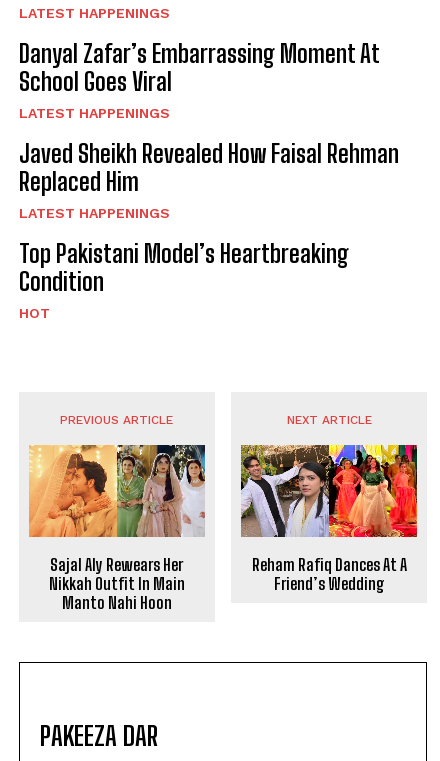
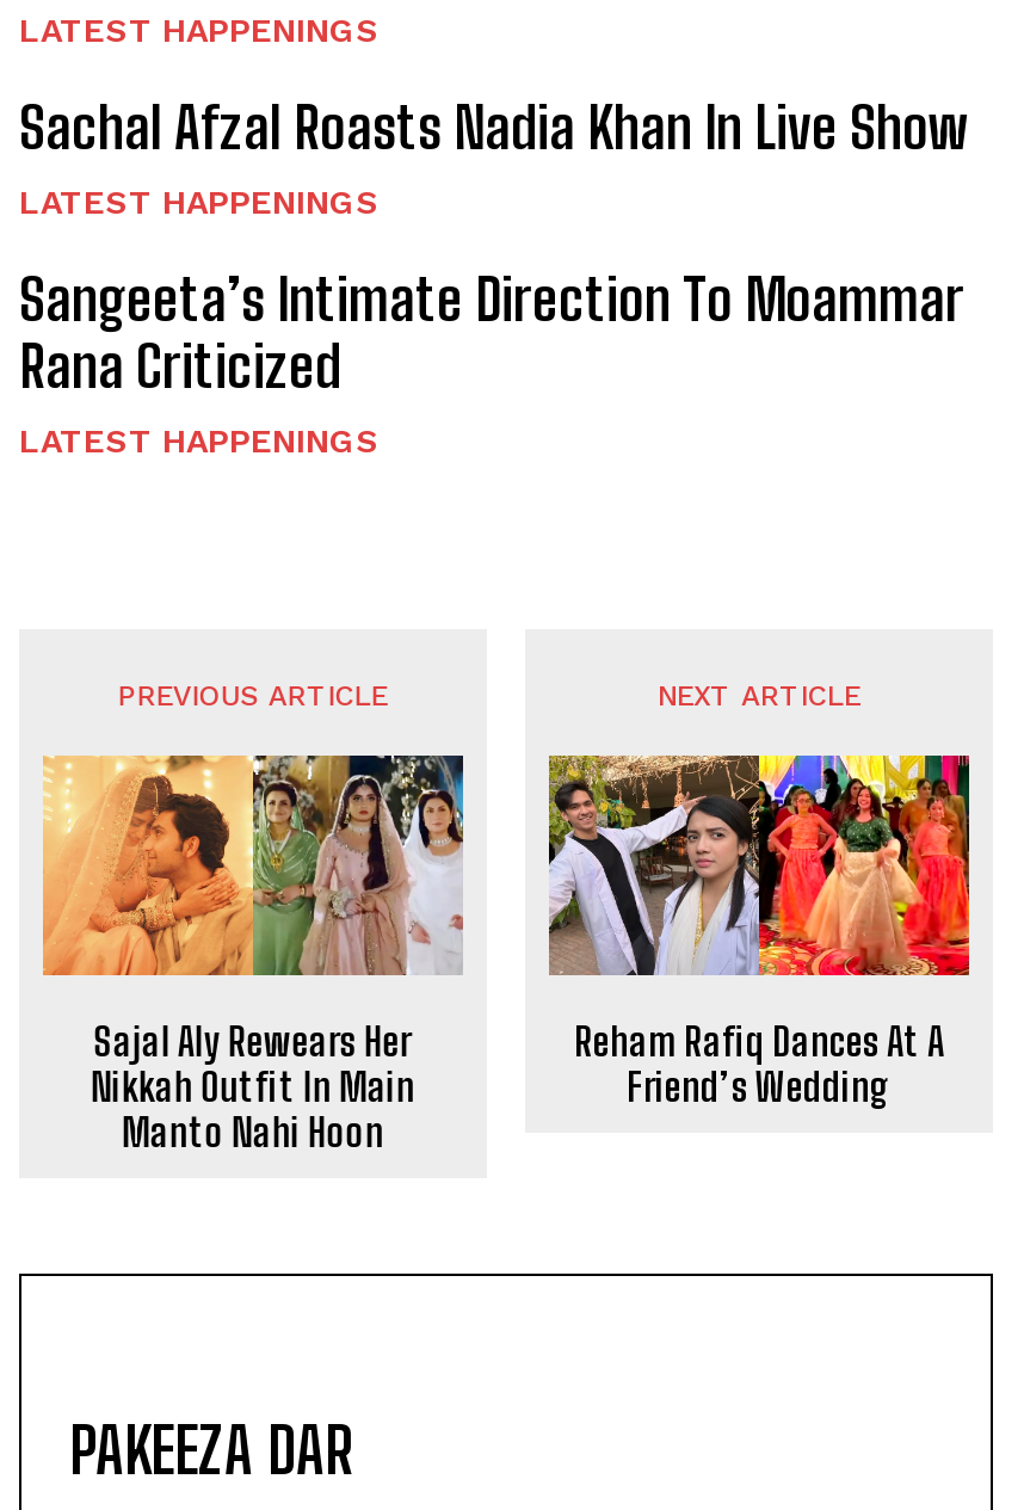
[19,39,380,96] Danyal Zafar’s Embarrassing Moment At | School Goes Viral -> [19,92,967,161] Sachal Afzal Roasts Nadia Khan In Live Show
[19,139,399,196] Javed Sheikh Revealed How Faisal Rehman | Replaced Him -> [19,264,964,400] Sangeeta’s Intimate Direction To Moammar | Rana Criticized
[19,239,349,321] Top Pakistani Model’s Heartbreaking | Condition | HOT -> none

